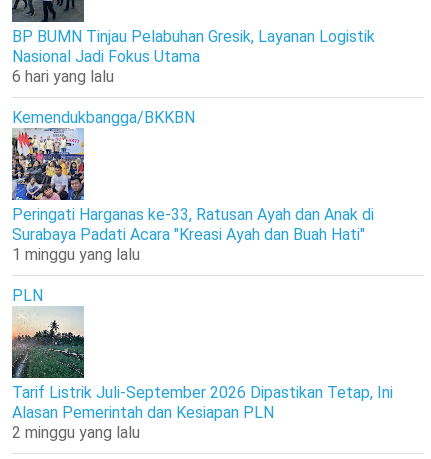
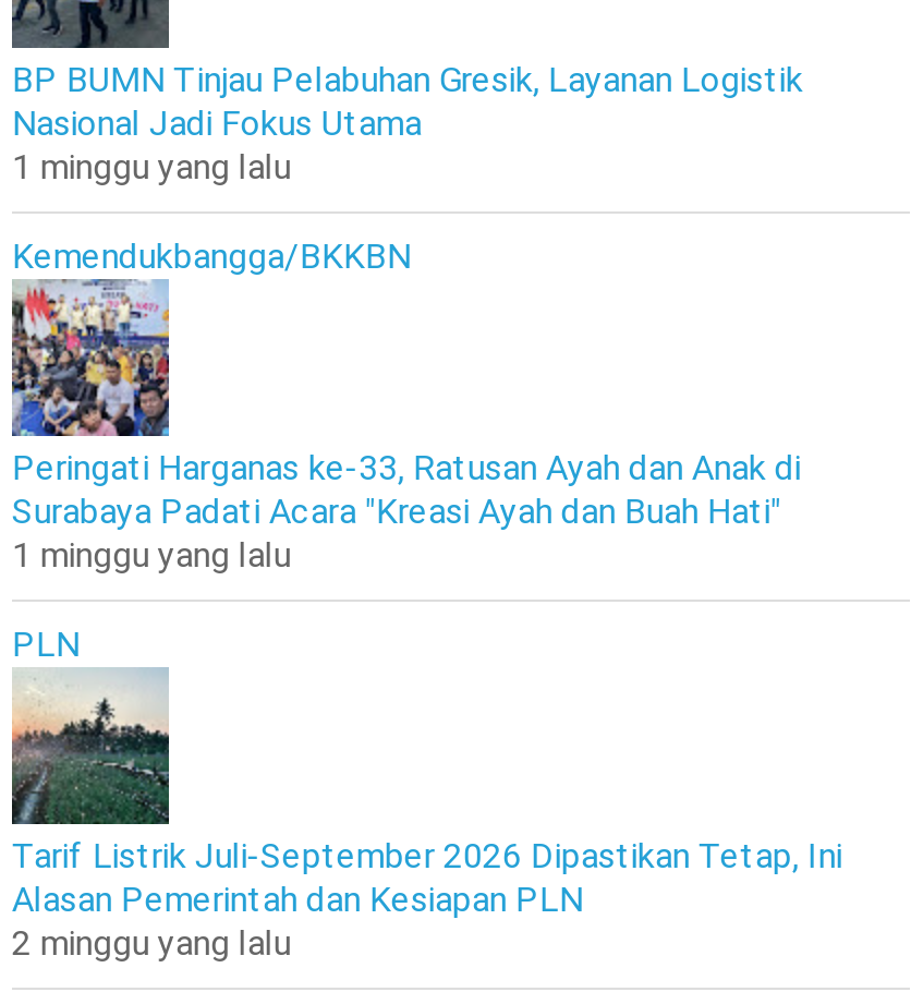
[12,67,114,86] 6 hari yang lalu -> [12,146,291,187] 1 minggu yang lalu

